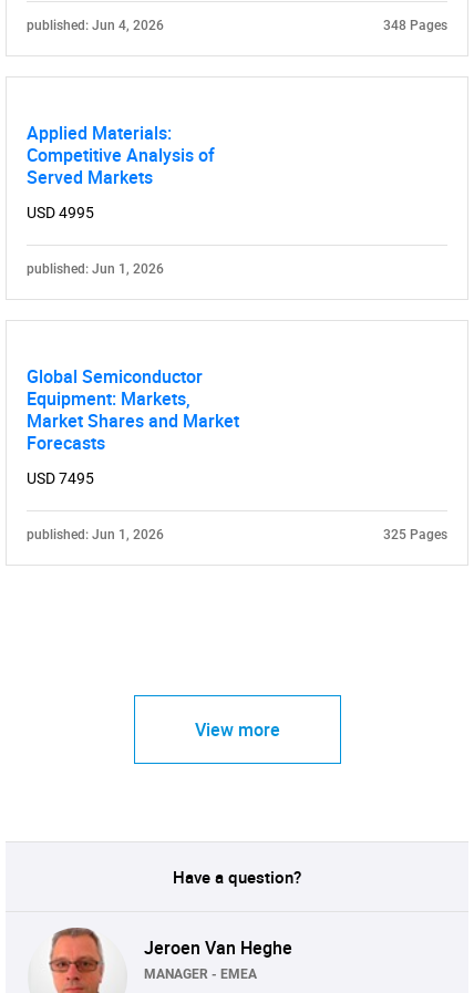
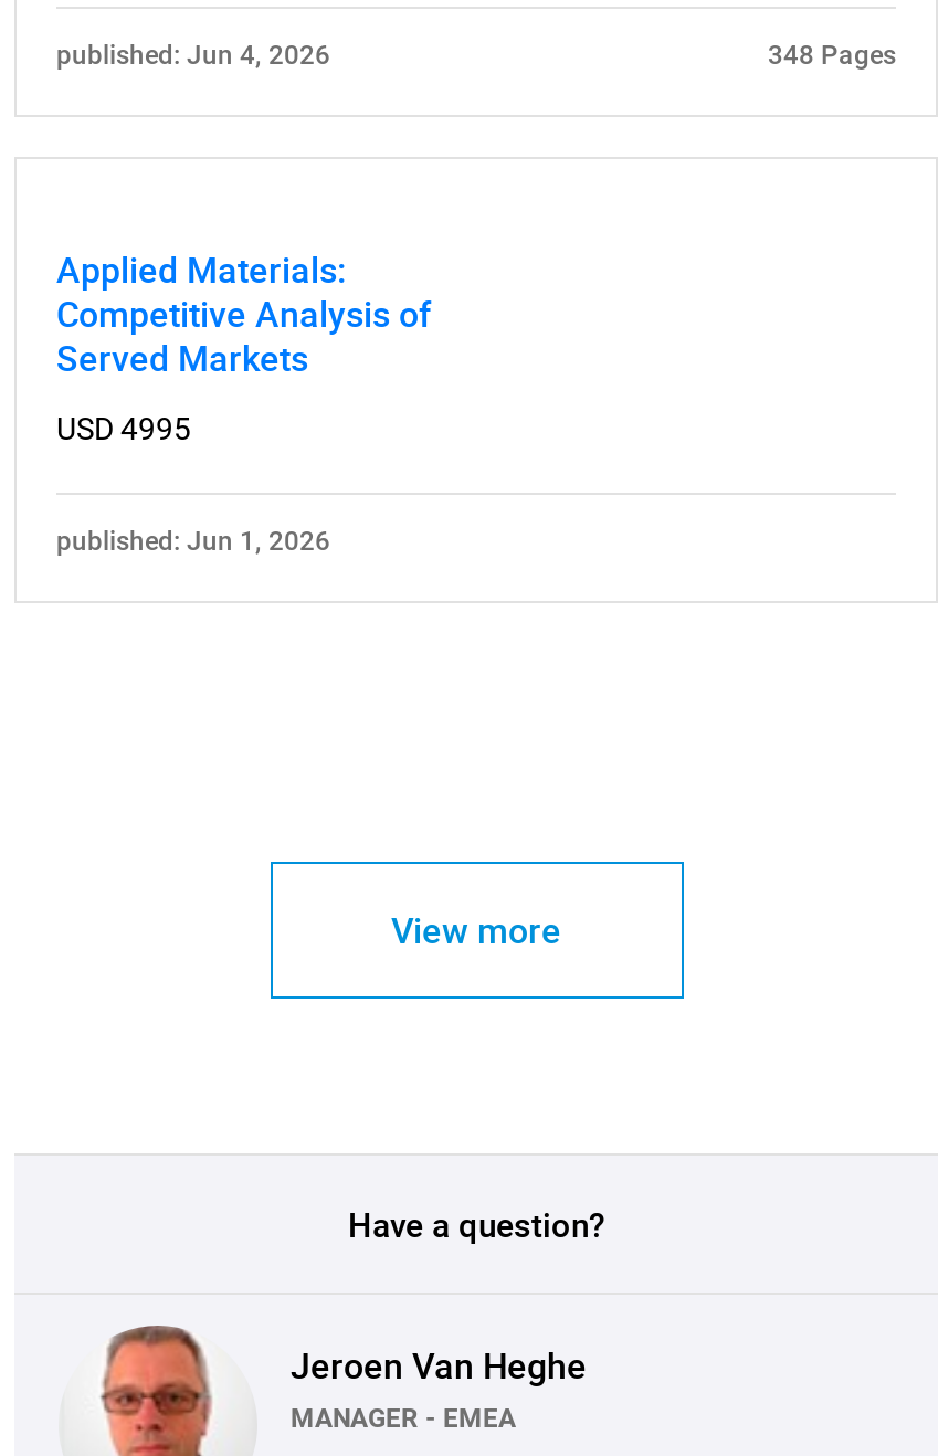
[27,364,447,542] Global Semiconductor | Equipment: Markets, | Market Shares and Market | Forecasts | USD 7495 | published: Jun 1, 2026 | 325 Pages -> none

